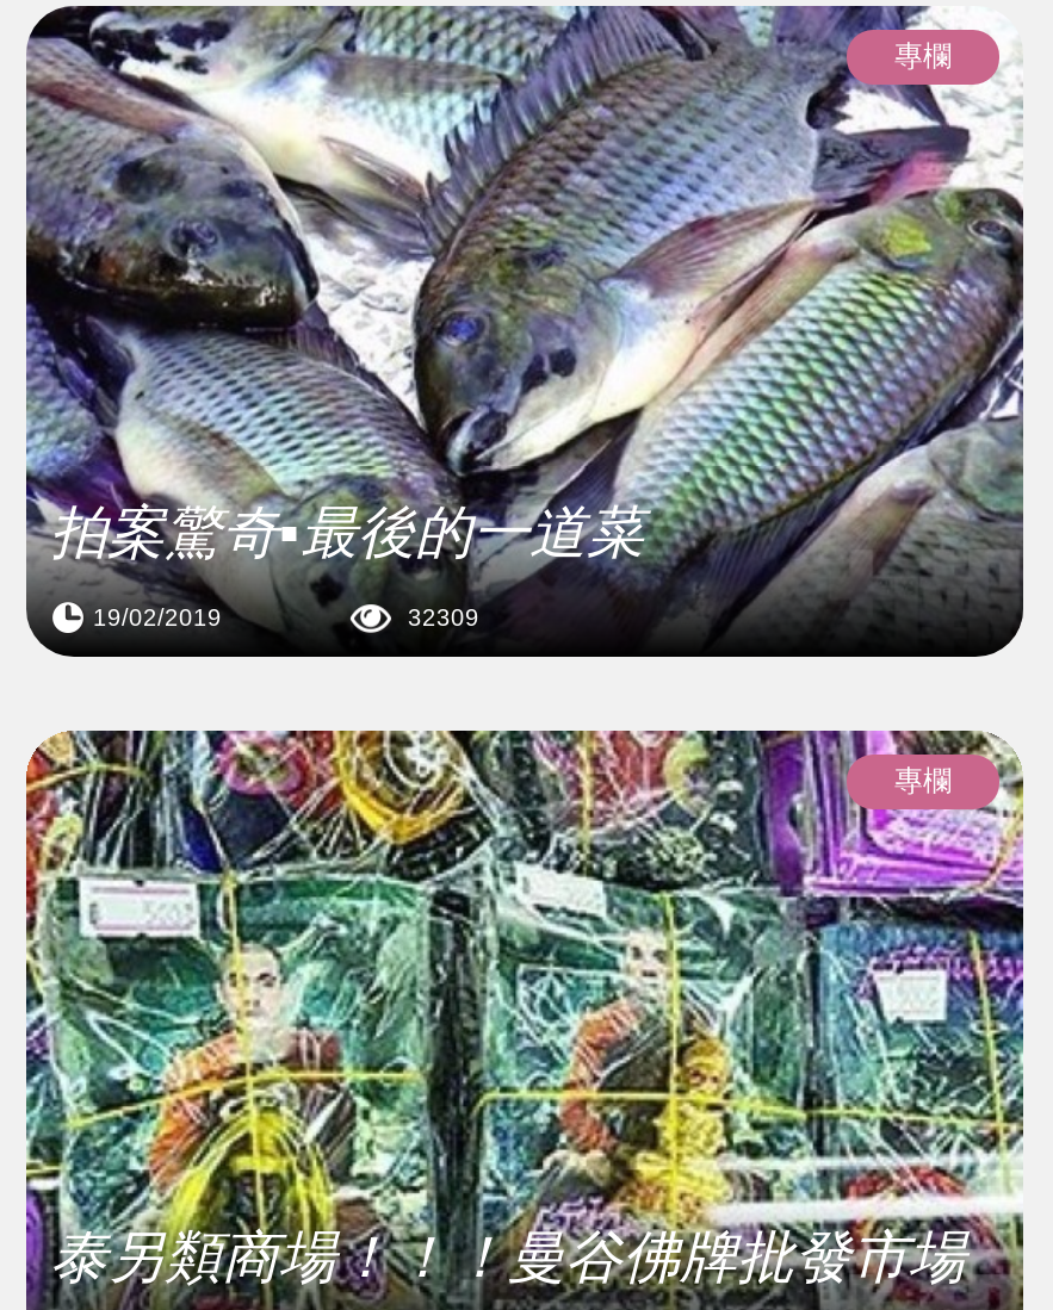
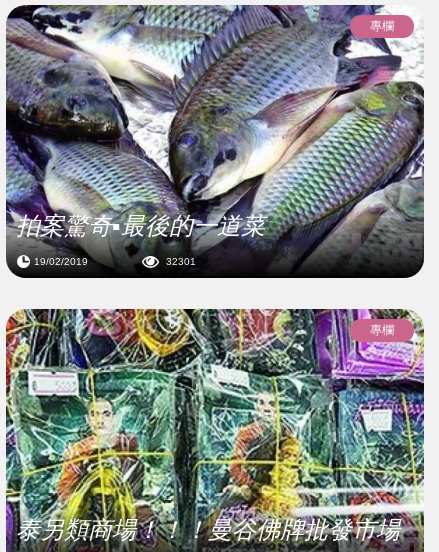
[408,603,479,630] 32309 -> [166,256,196,267] 32301

